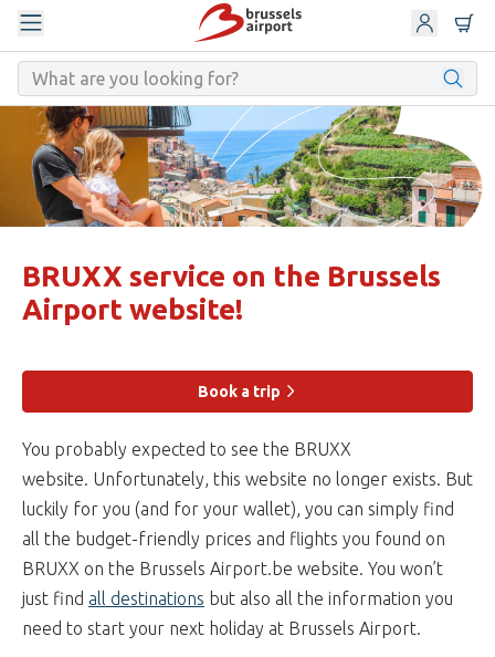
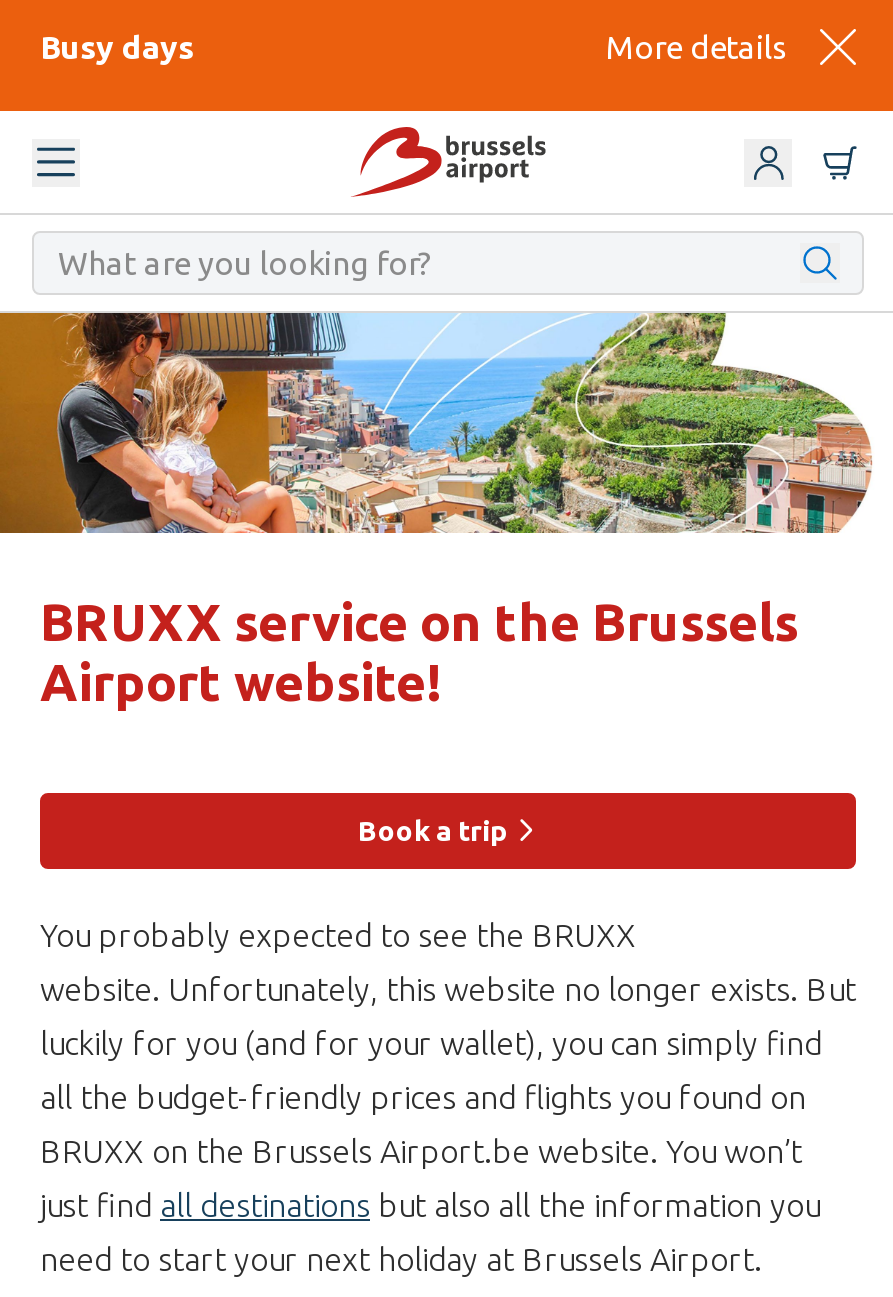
none -> [40,29,788,65] Busy days | More details

